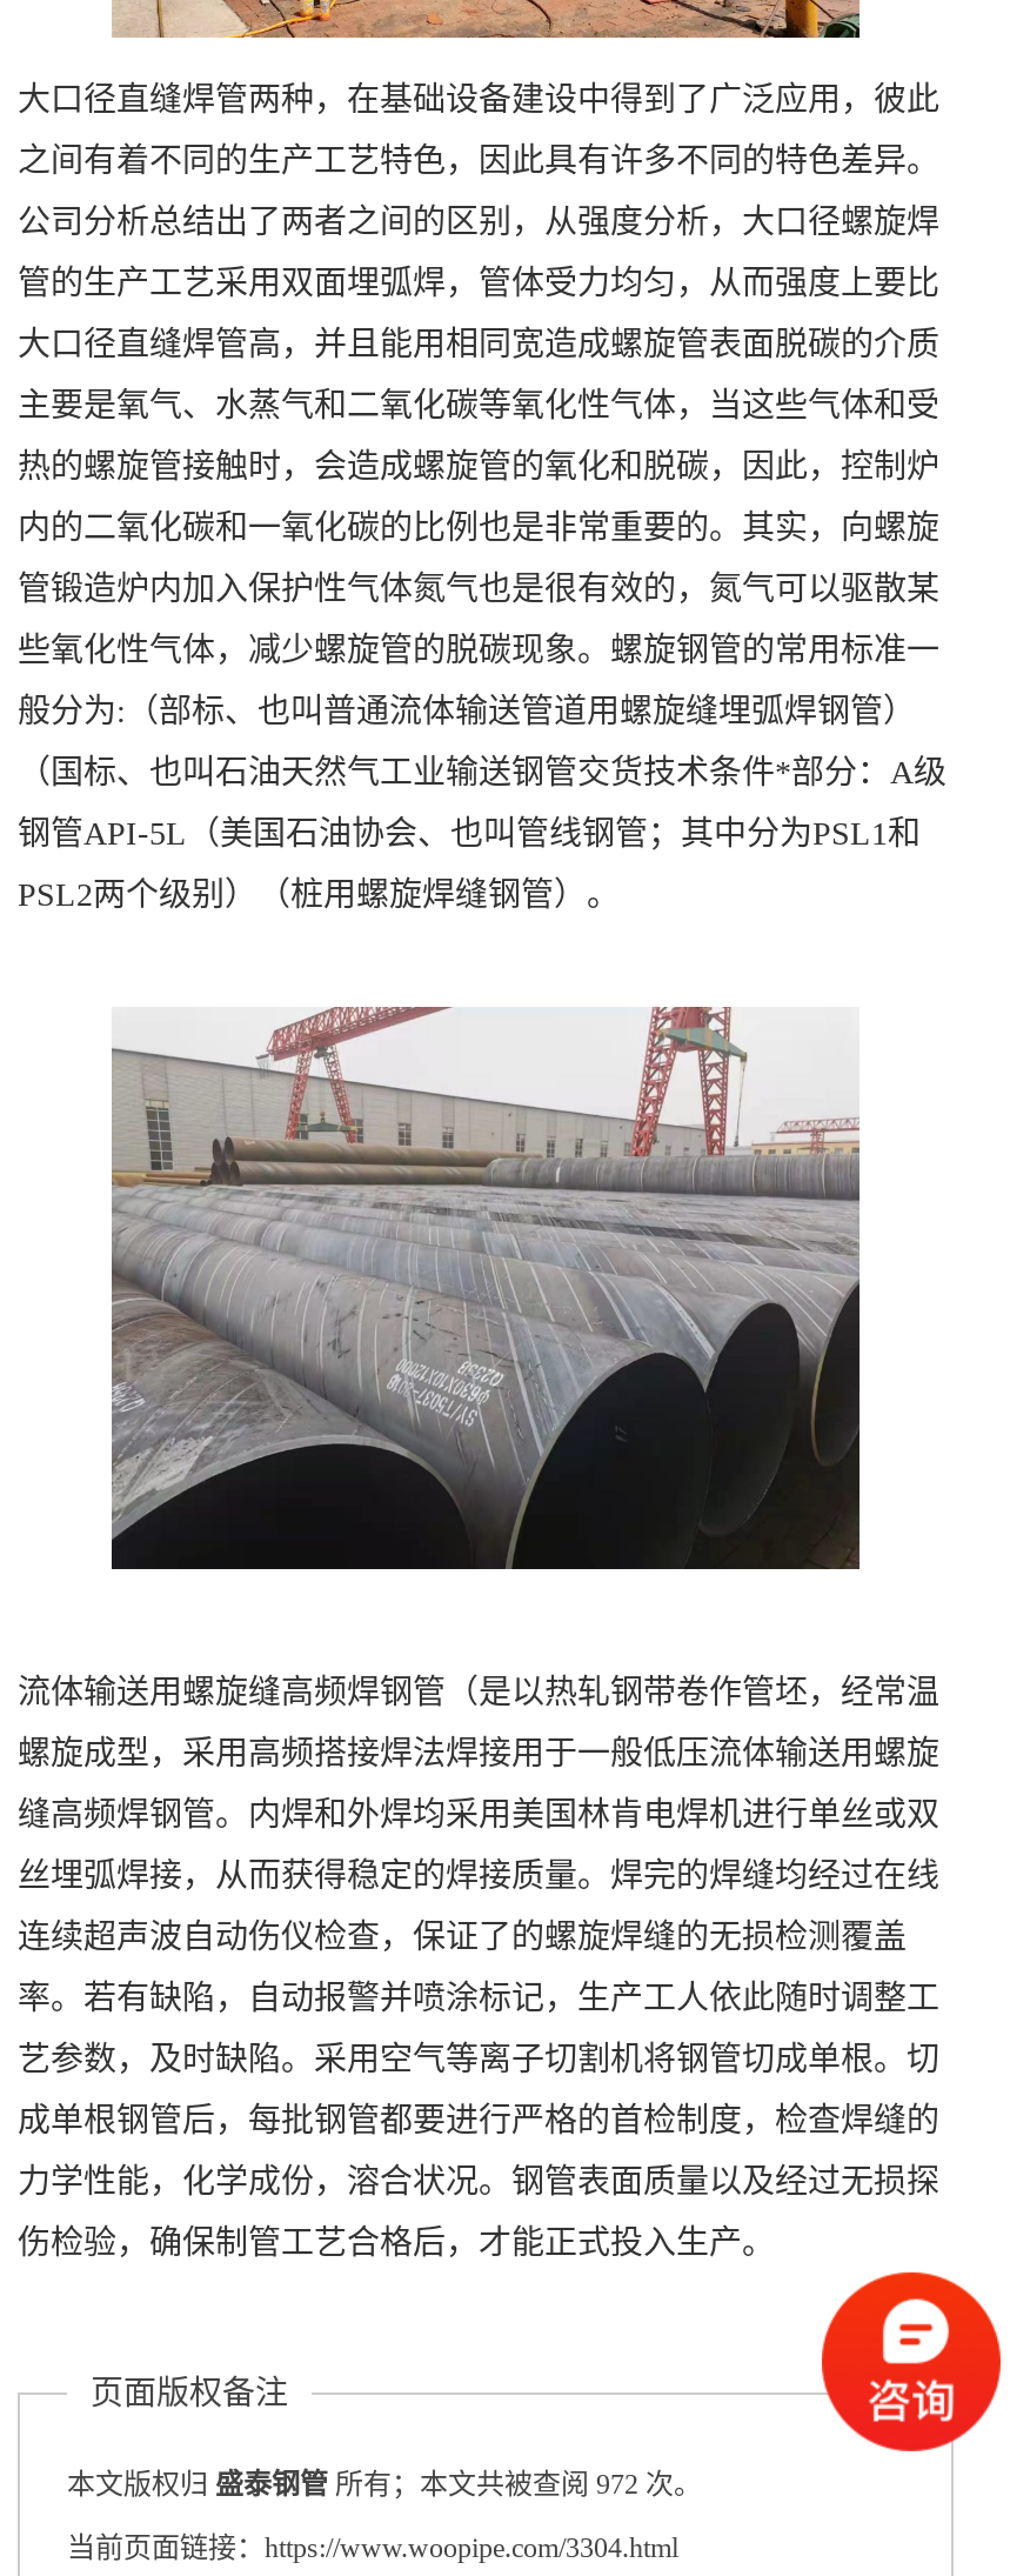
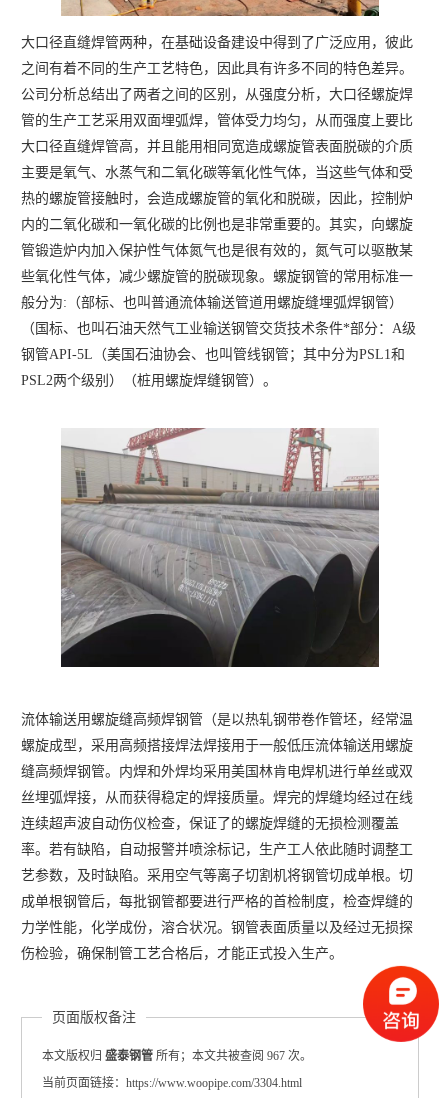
[67,2467,702,2500] 本文版权归盛泰钢管所有；本文共被查阅 972 次。 -> [42,1049,312,1063] 本文版权归盛泰钢管所有；本文共被查阅 967 次。

